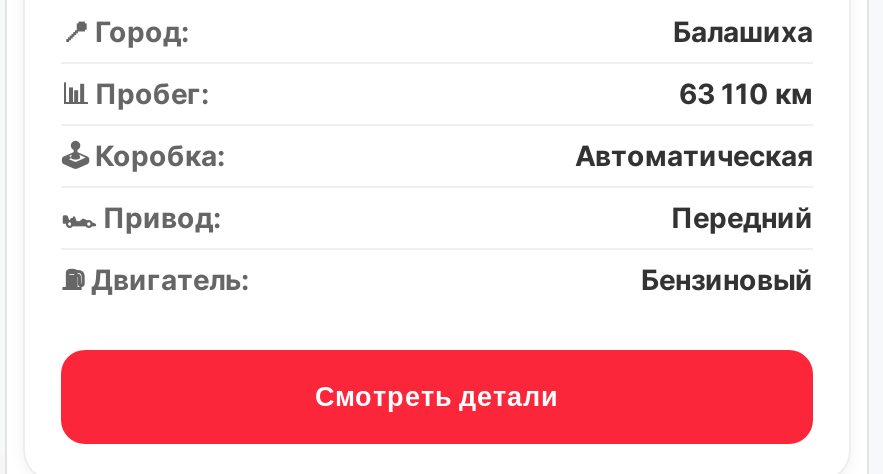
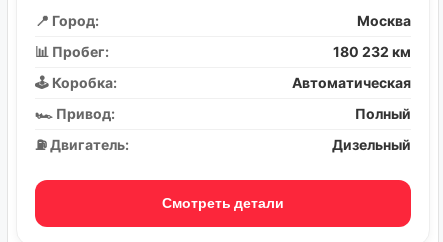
[673,15,813,49] Балашиха -> [357,12,411,29] Москва
[679,77,813,111] 63 110 км -> [333,43,411,60] 180 232 км
[671,201,813,235] Передний -> [355,105,411,122] Полный
[641,263,813,297] Бензиновый -> [332,136,411,153] Дизельный

